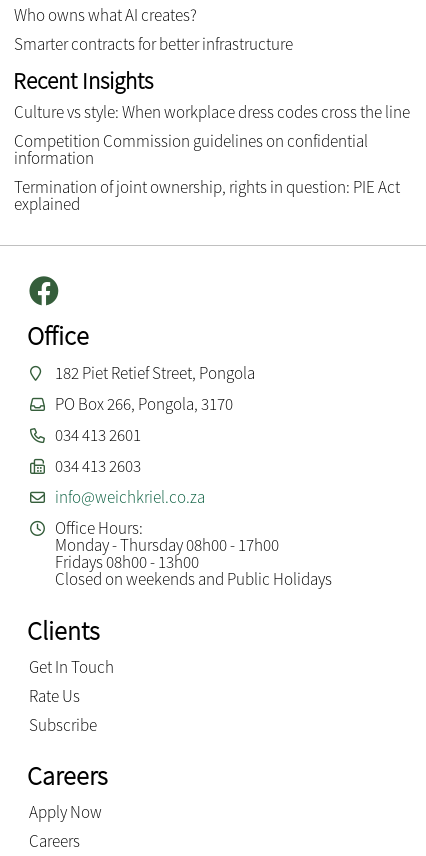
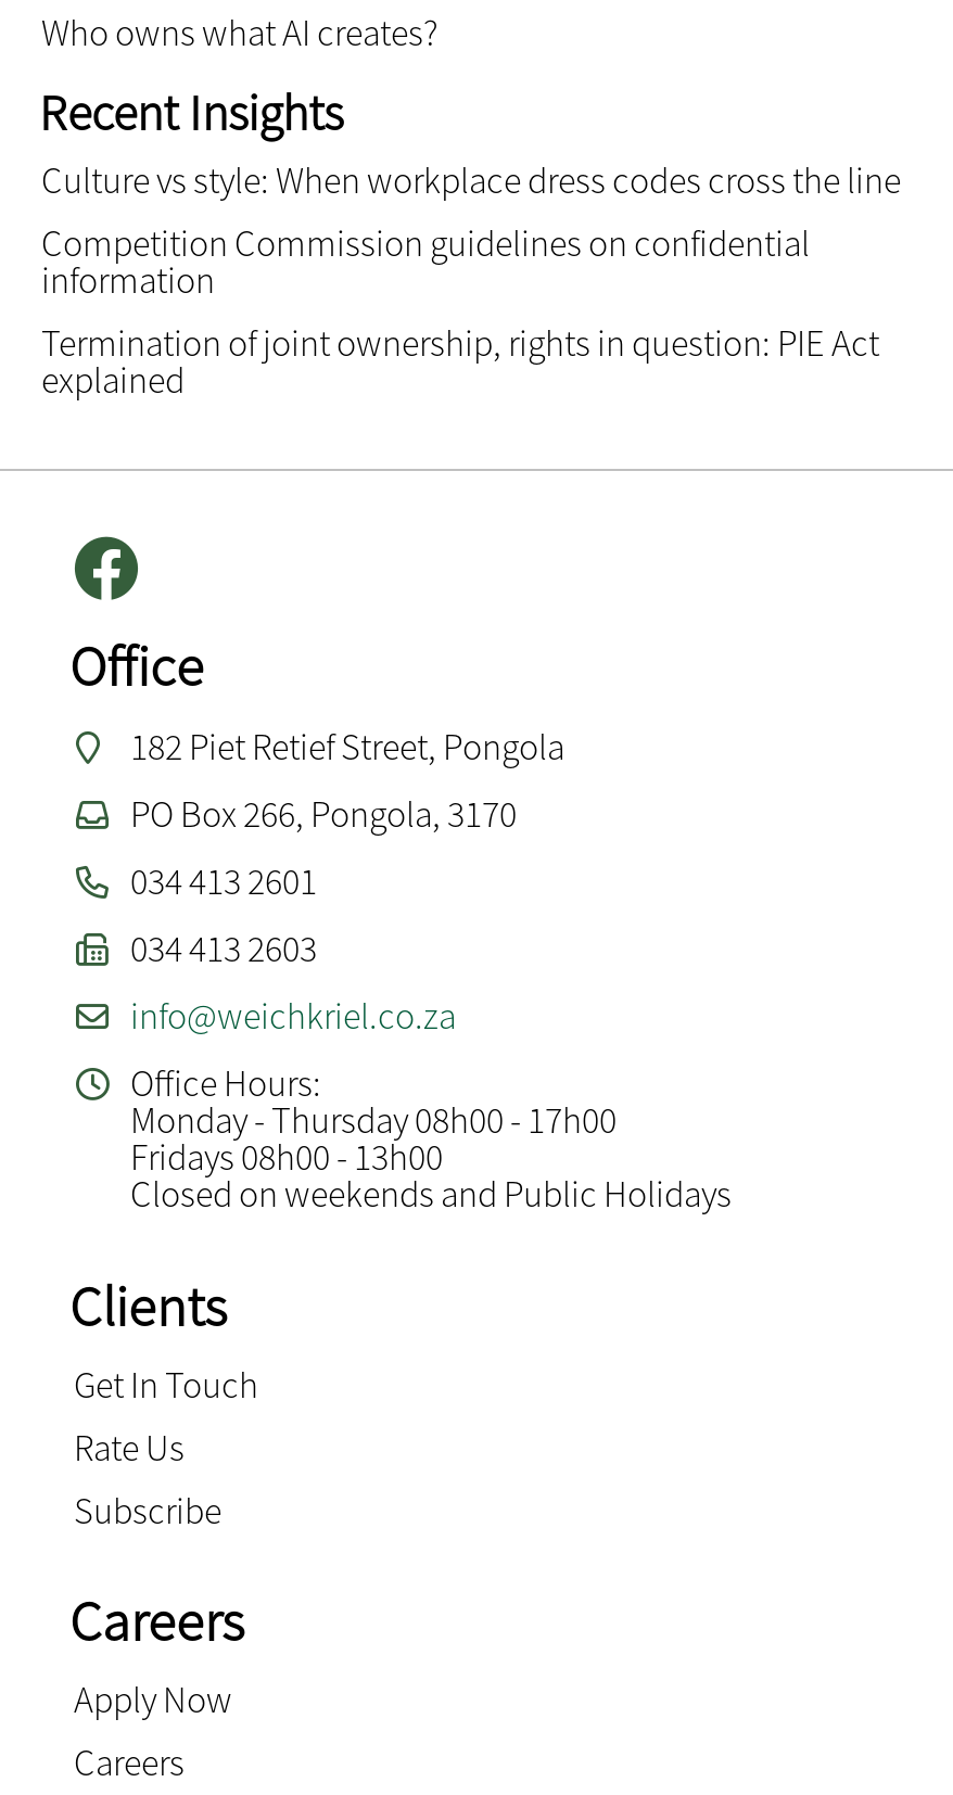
[14,33,293,55] Smarter contracts for better infrastructure -> none

